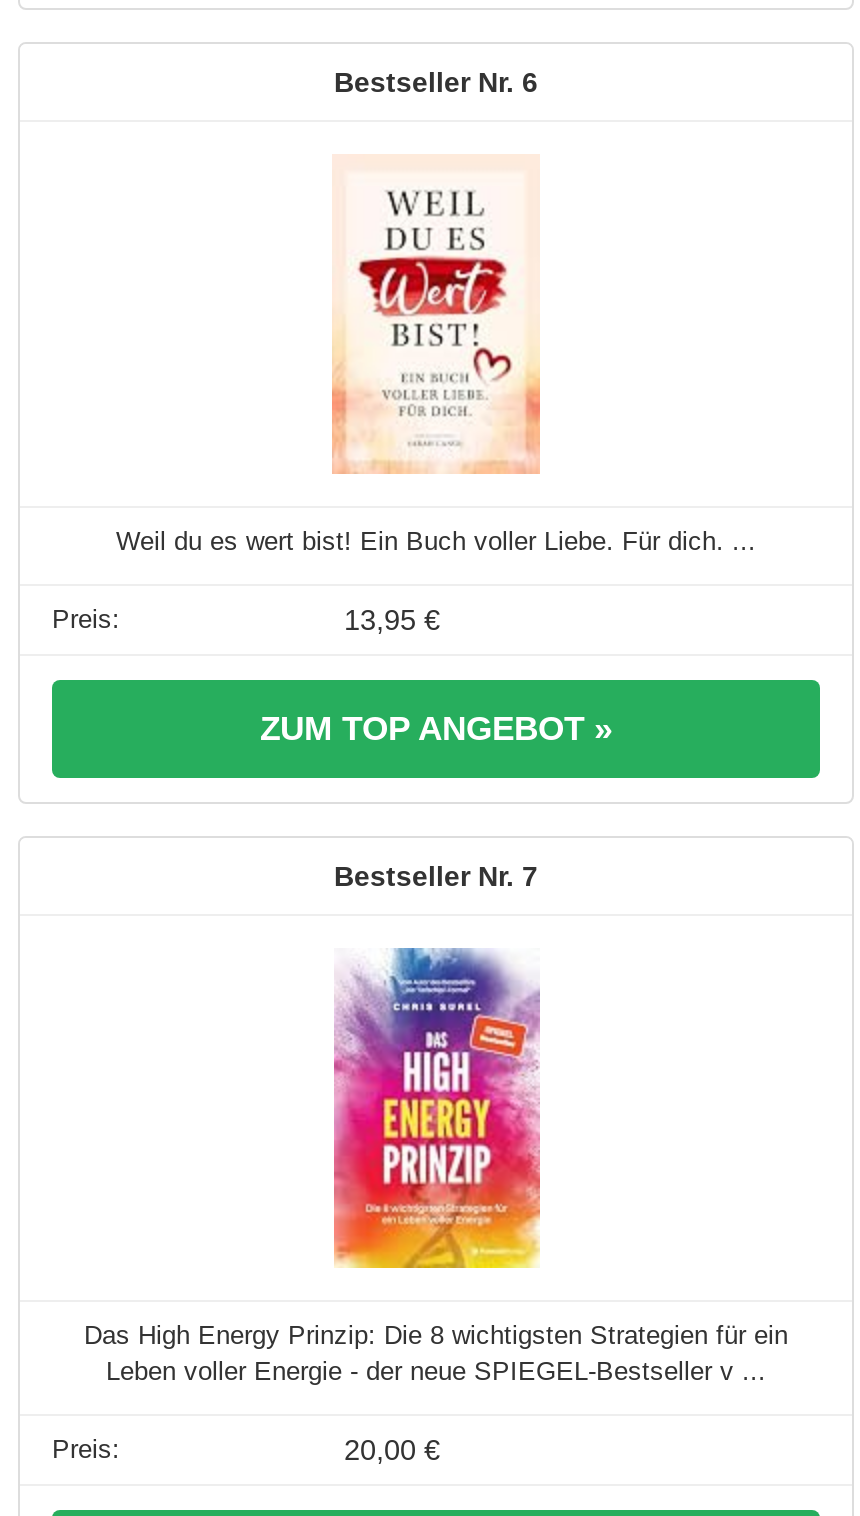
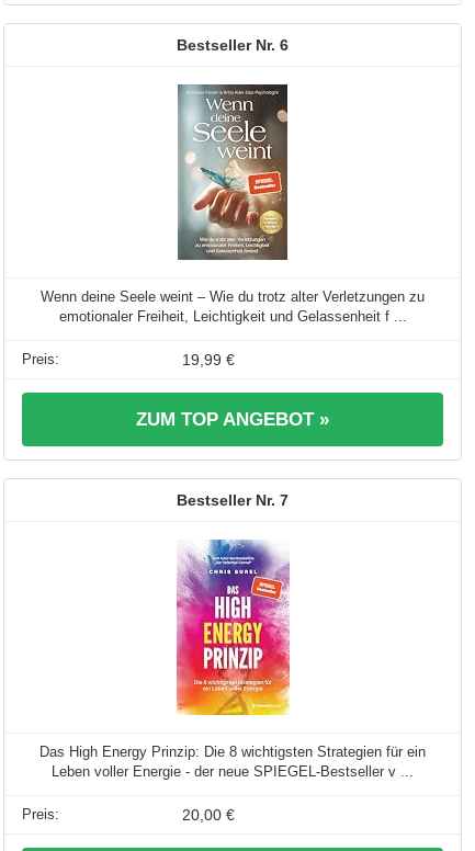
[116,154,756,556] [image] | Weil du es wert bist! Ein Buch voller Liebe. Für dich. ... -> [41,83,425,325] [image] | Wenn deine Seele weint – Wie du trotz alter Verletzungen zu | emotionaler Freiheit, Leichtigkeit und Gelassenheit f ...
[344,604,440,636] 13,95 € -> [182,351,235,369] 19,99 €

